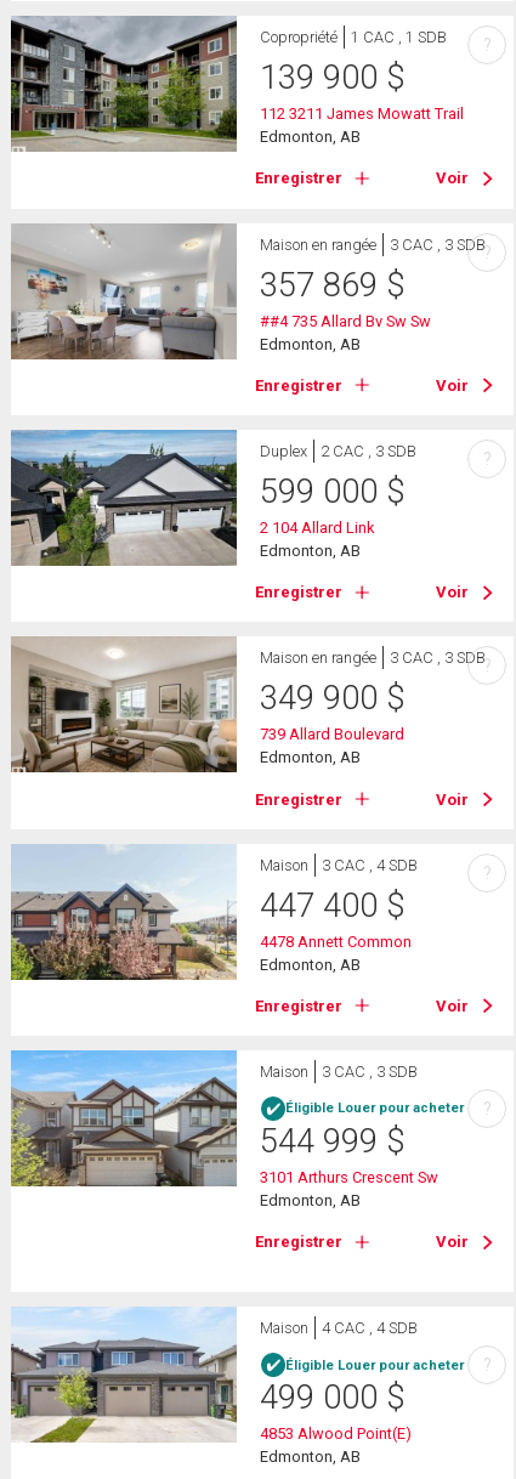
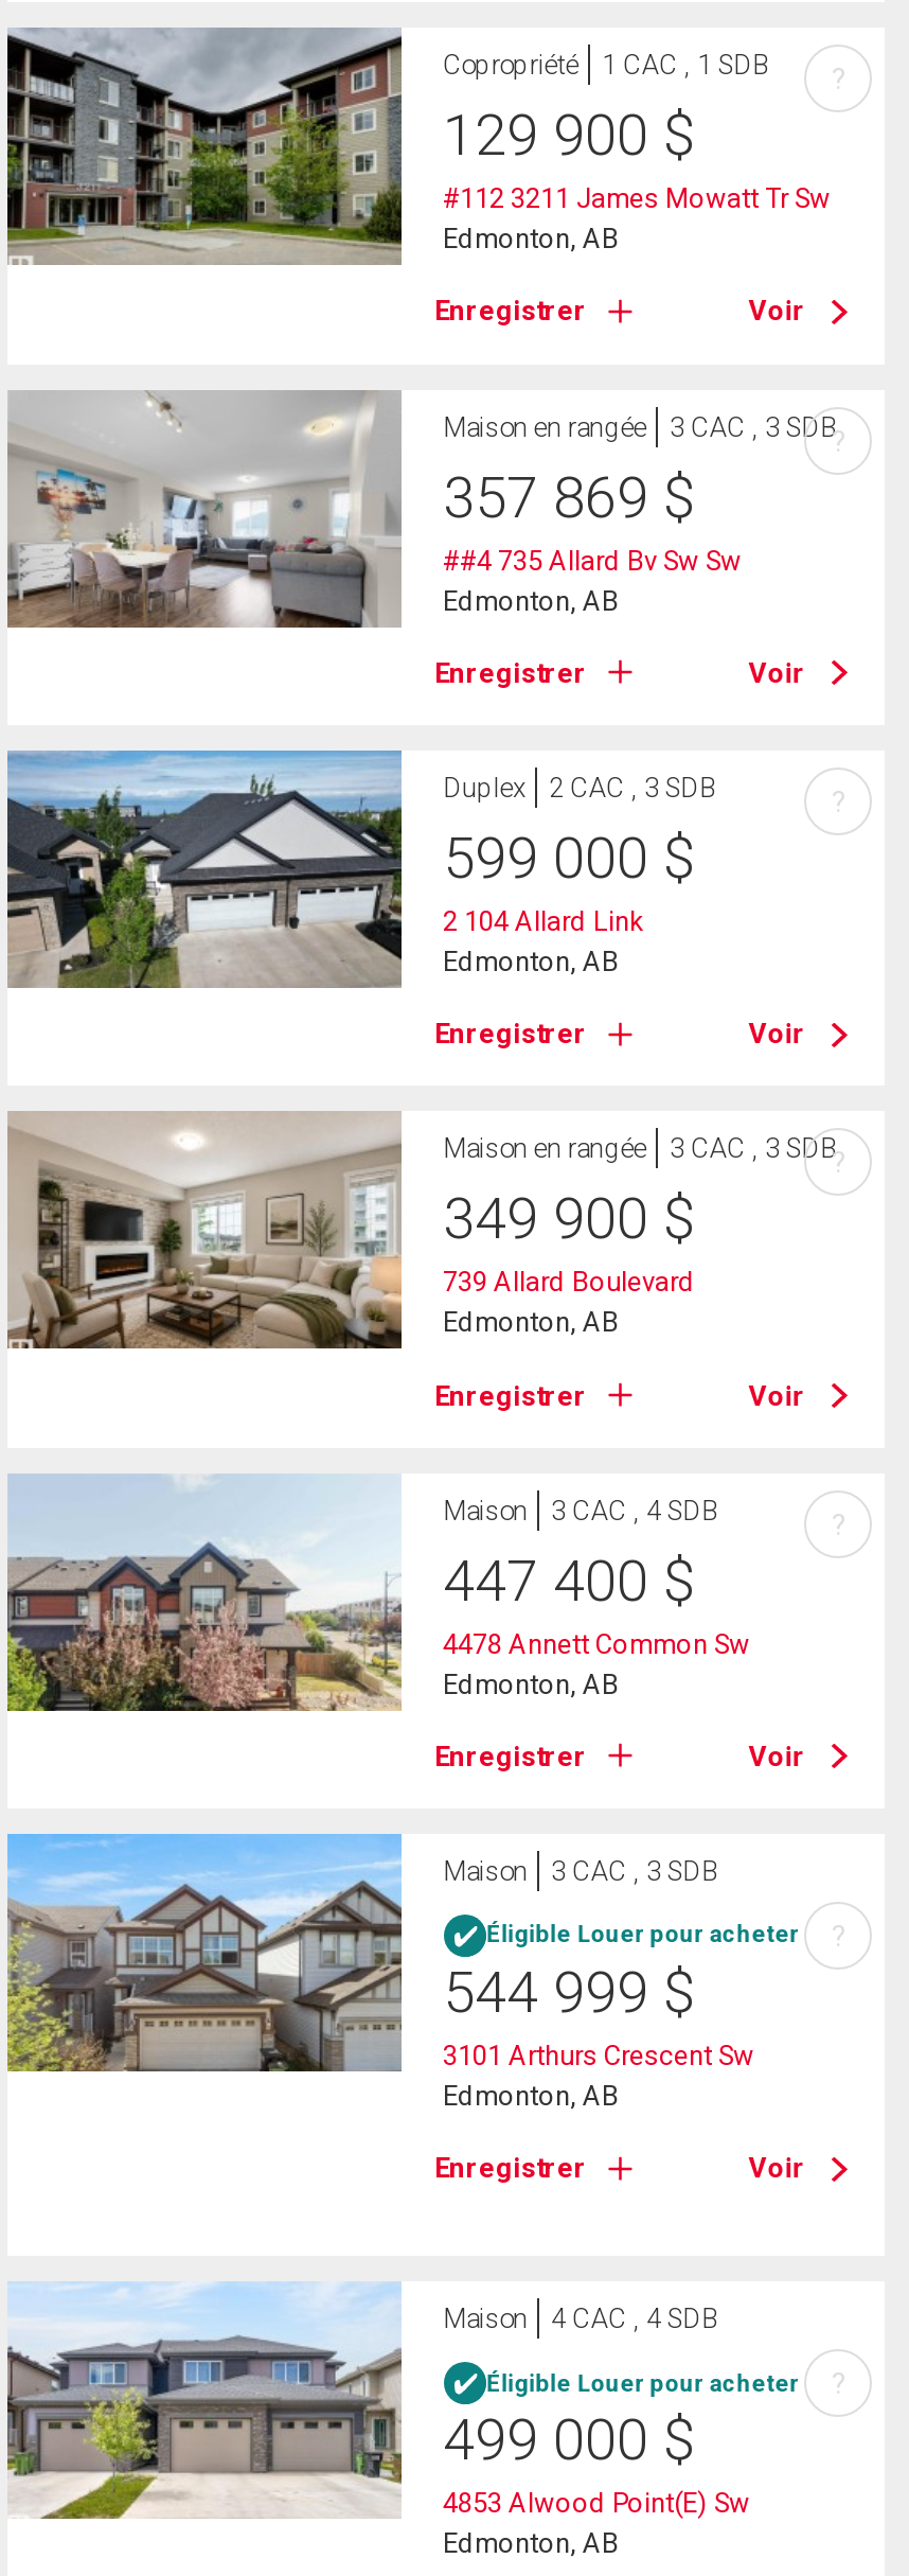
[260,59,464,123] 139 900 $ | 112 3211 James Mowatt Trail -> [443,102,831,215] 129 900 $ | #112 3211 James Mowatt Tr Sw
[260,932,412,951] 4478 Annett Common -> [443,1628,750,1660] 4478 Annett Common Sw
[260,1425,412,1443] 4853 Alwood Point(E) -> [443,2488,750,2519] 4853 Alwood Point(E) Sw

